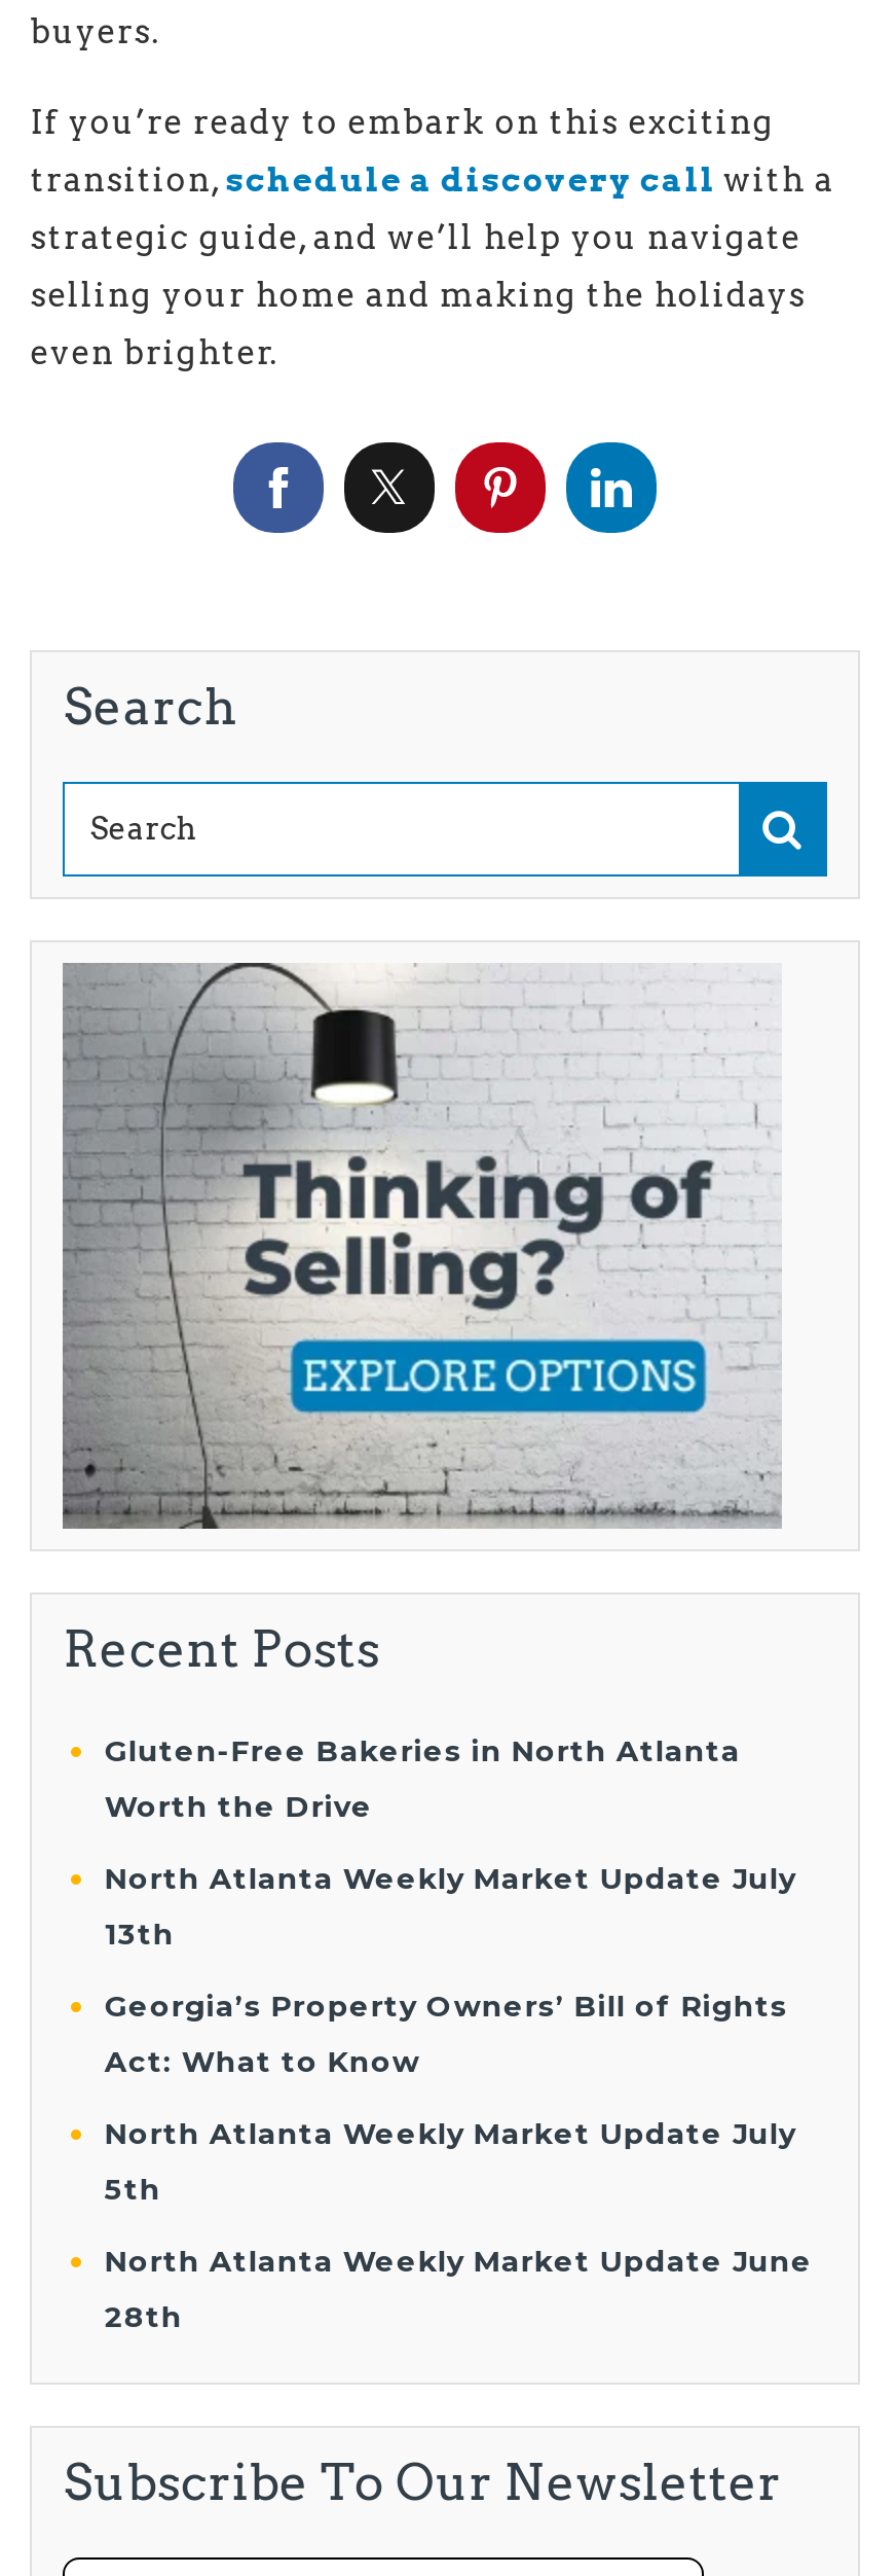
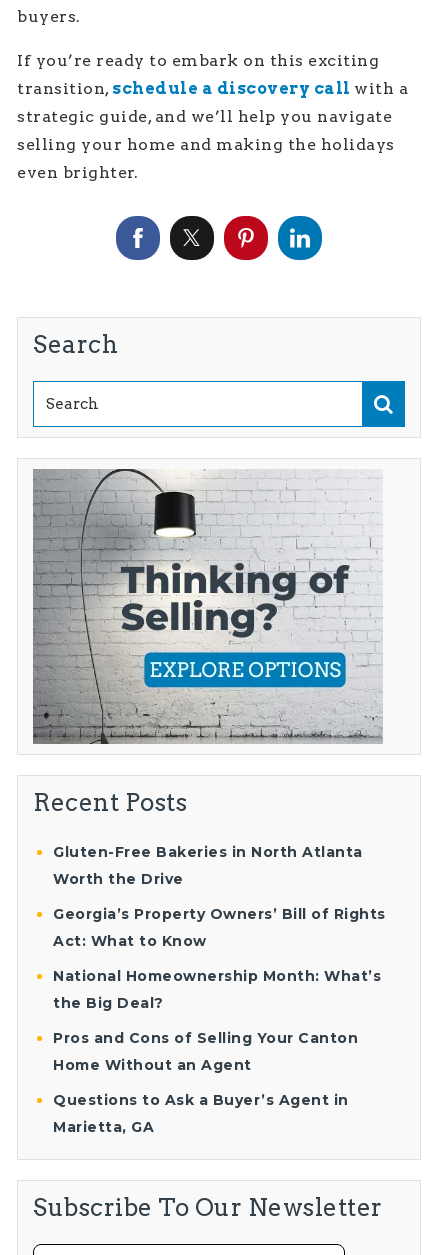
[105,1859,796,1952] North Atlanta Weekly Market Update July | 13th -> none
moved [105,1987,788,2079] -> [53,905,386,950]: Georgia’s Property Owners’ Bill of Rights | Act: What to Know
[105,2114,813,2334] North Atlanta Weekly Market Update July | 5th | North Atlanta Weekly Market Update June | 28th -> [53,967,381,1136] National Homeownership Month: What’s | the Big Deal? | Pros and Cons of Selling Your Canton | Home Without an Agent | Questions to Ask a Buyer’s Agent in | Marietta, GA

